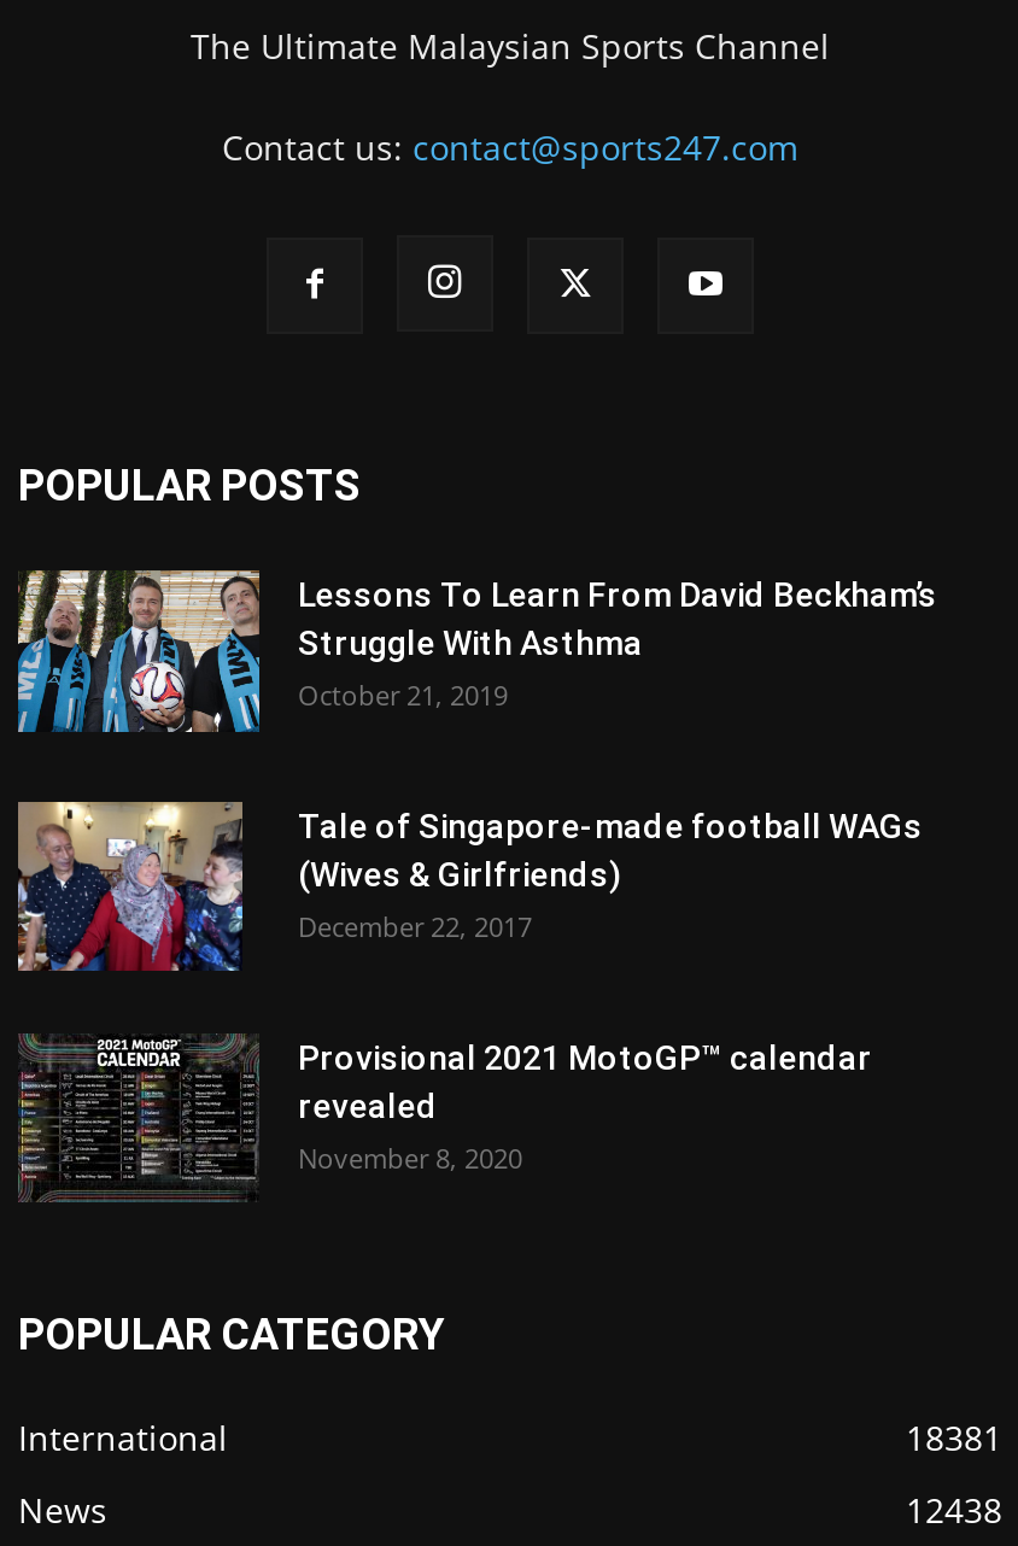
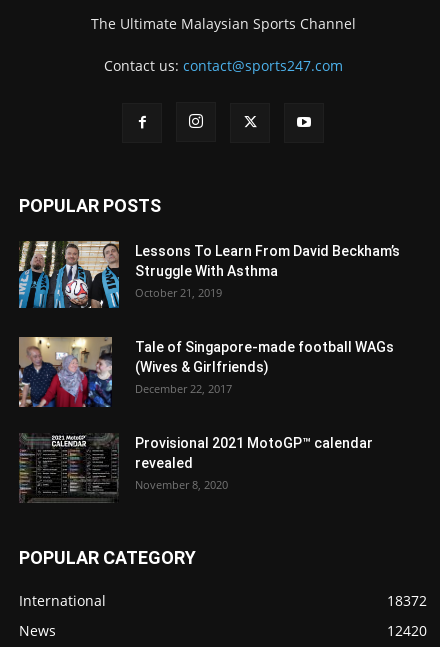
[906,1415,1002,1461] 18381 -> [387,591,427,610] 18372
[906,1487,1002,1533] 12438 -> [387,621,427,640] 12420

